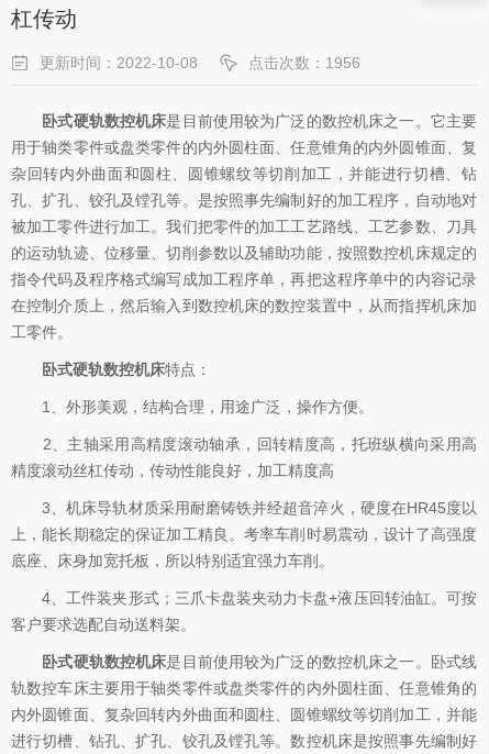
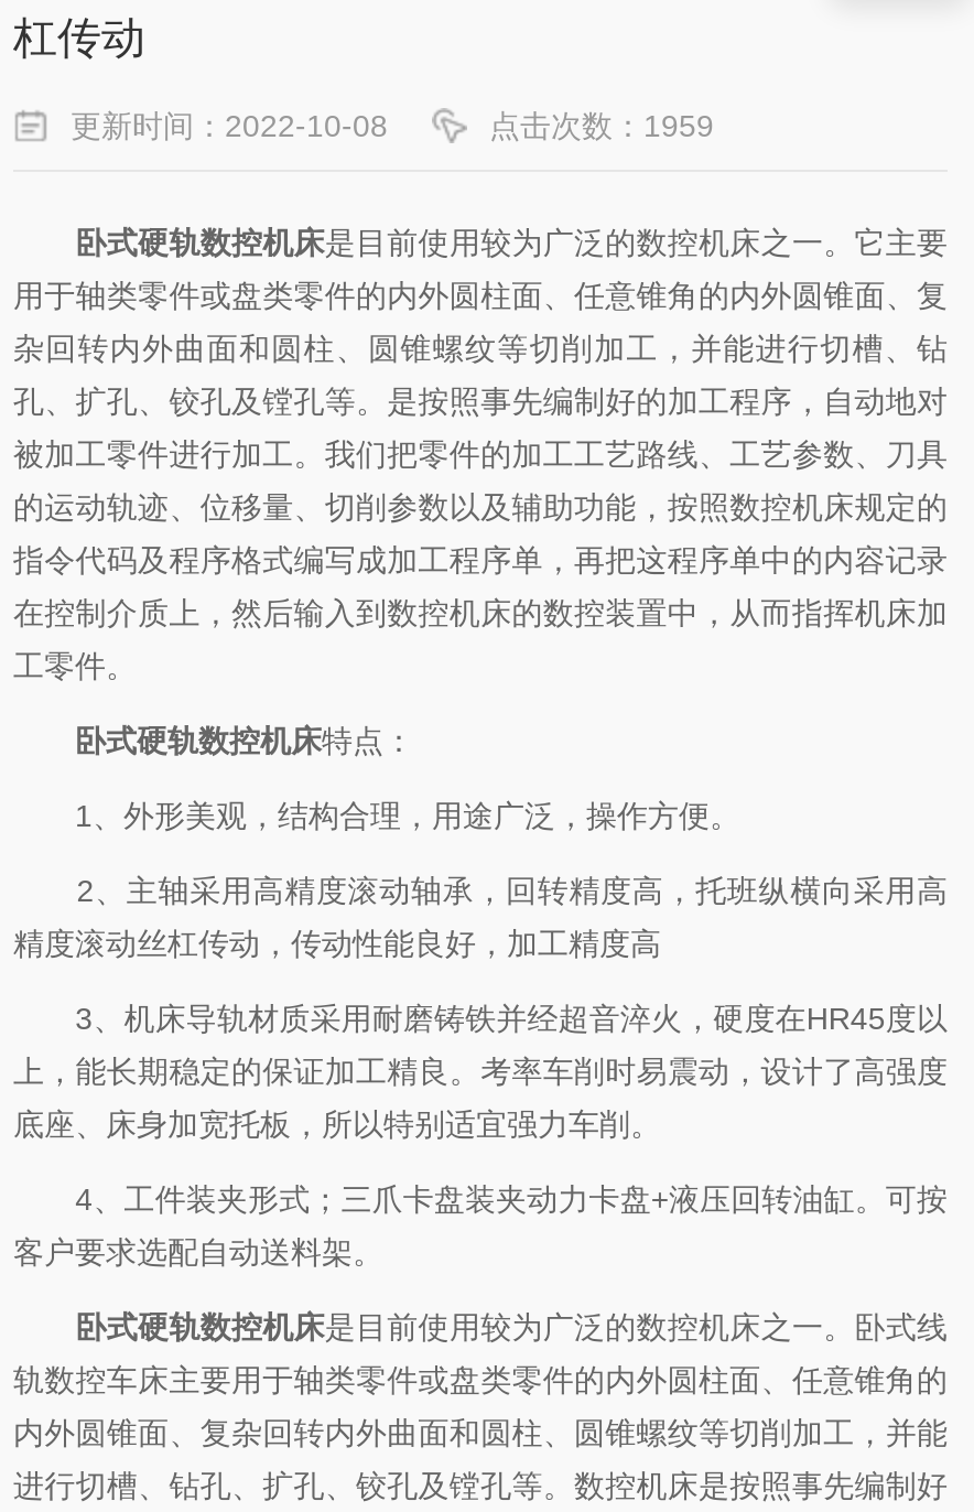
[248,54,360,71] 点击次数：1956 -> [489,108,714,143] 点击次数：1959

